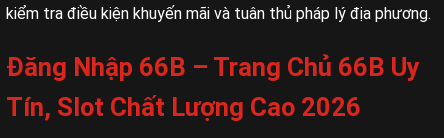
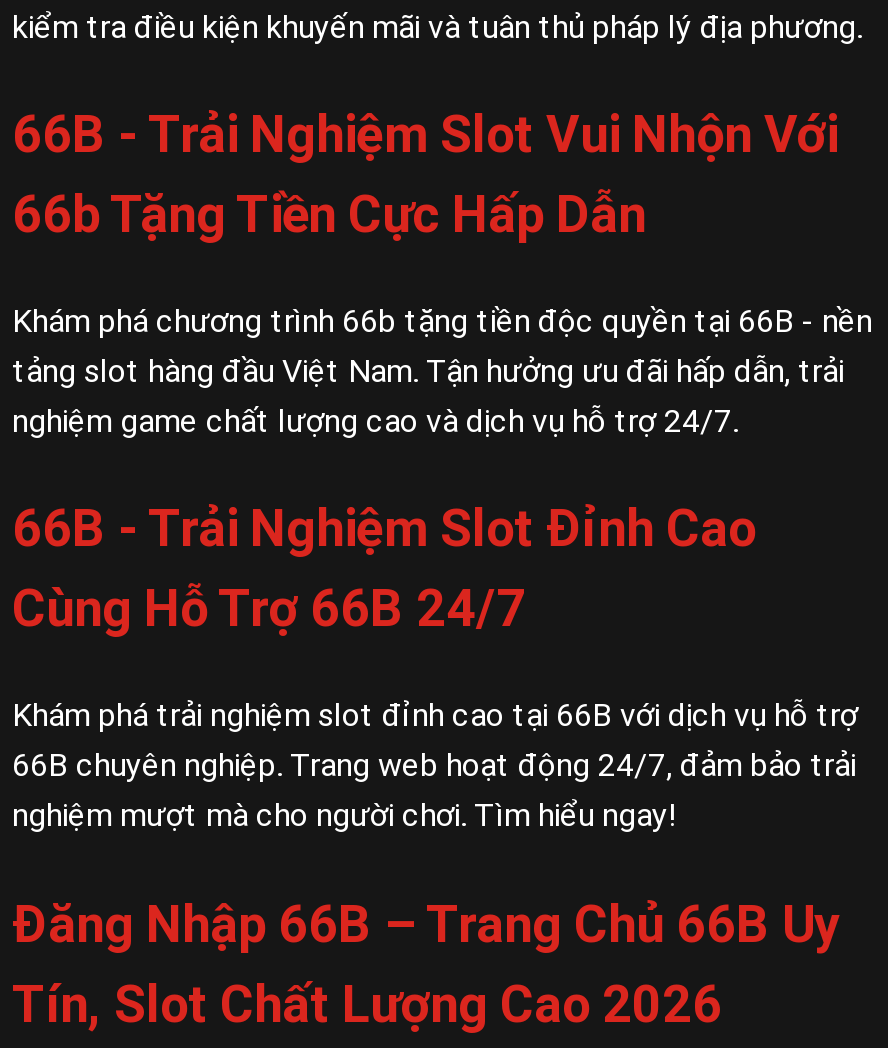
none -> [12,104,872,835] 66B - Trải Nghiệm Slot Vui Nhộn Với | 66b Tặng Tiền Cực Hấp Dẫn | Khám phá chương trình 66b tặng tiền độc quyền tại 66B - nền | tảng slot hàng đầu Việt Nam. Tận hưởng ưu đãi hấp dẫn, trải | nghiệm game chất lượng cao và dịch vụ hỗ trợ 24/7. | 66B - Trải Nghiệm Slot Đỉnh Cao | Cùng Hỗ Trợ 66B 24/7 | Khám phá trải nghiệm slot đỉnh cao tại 66B với dịch vụ hỗ trợ | 66B chuyên nghiệp. Trang web hoạt động 24/7, đảm bảo trải | nghiệm mượt mà cho người chơi. Tìm hiểu ngay!

